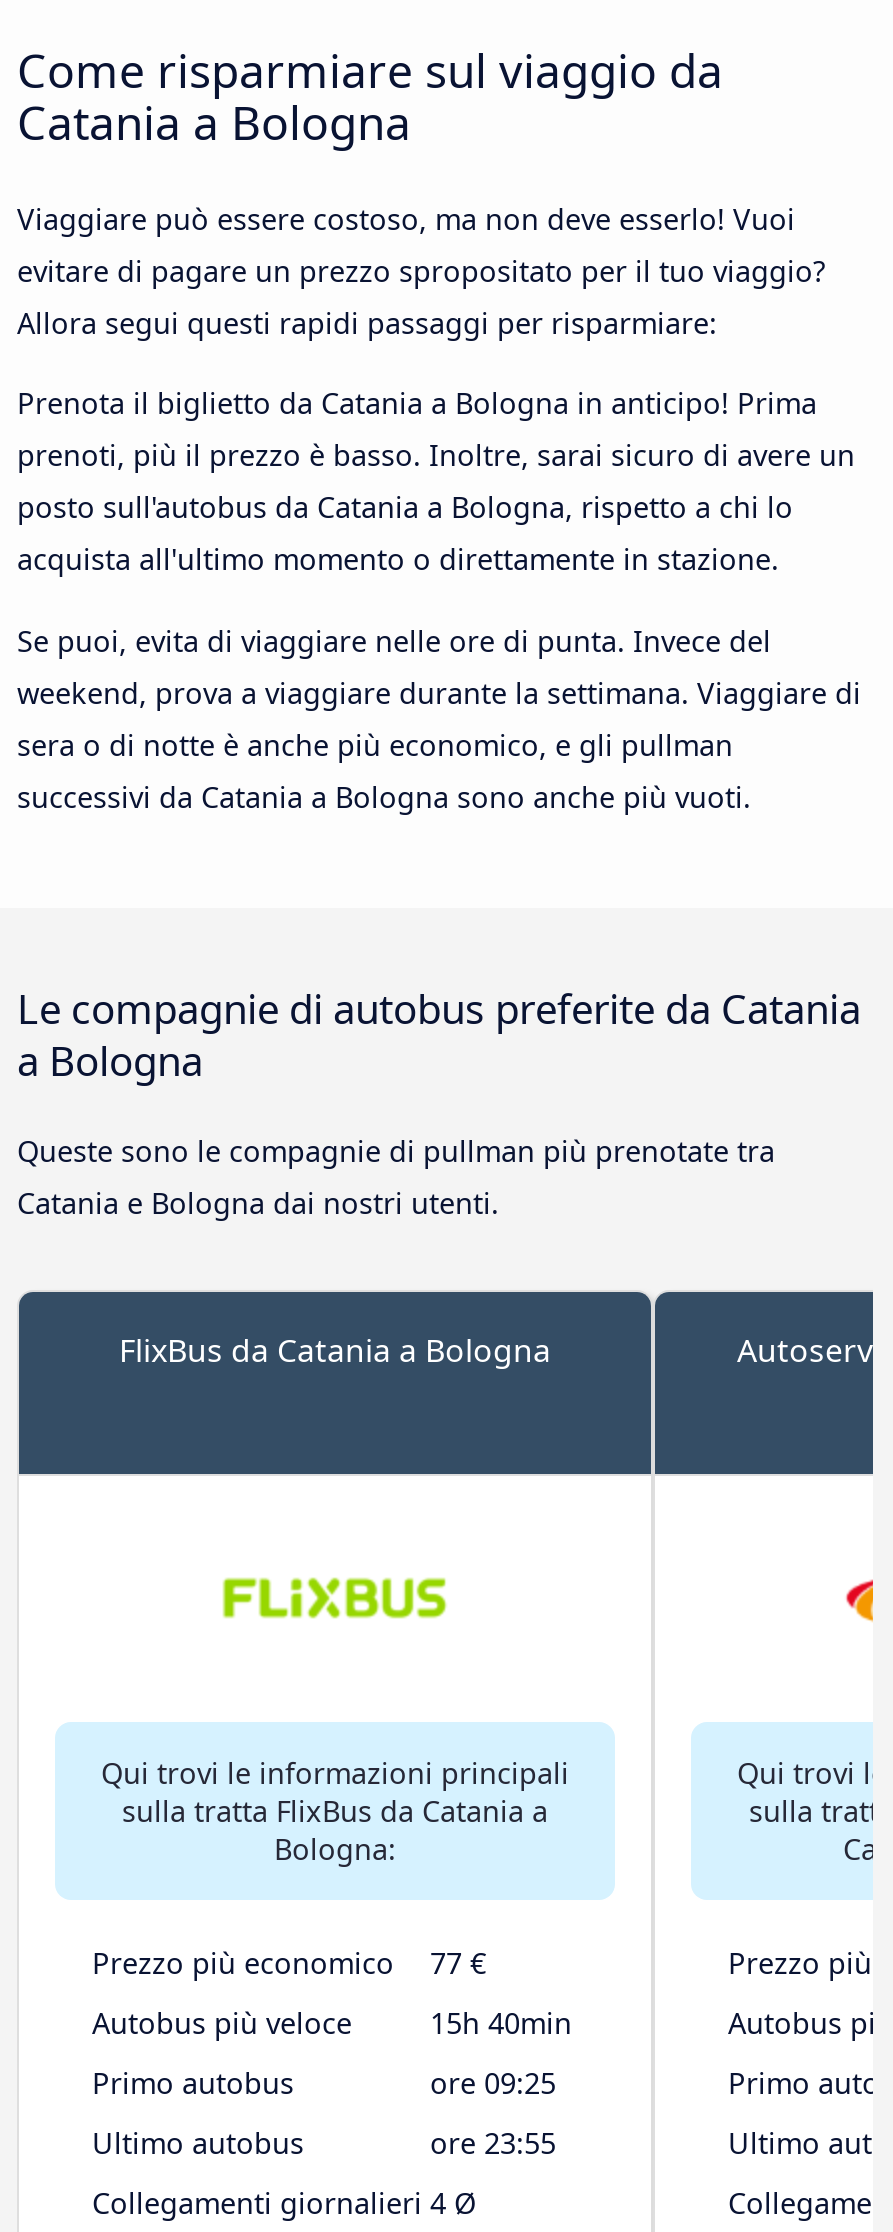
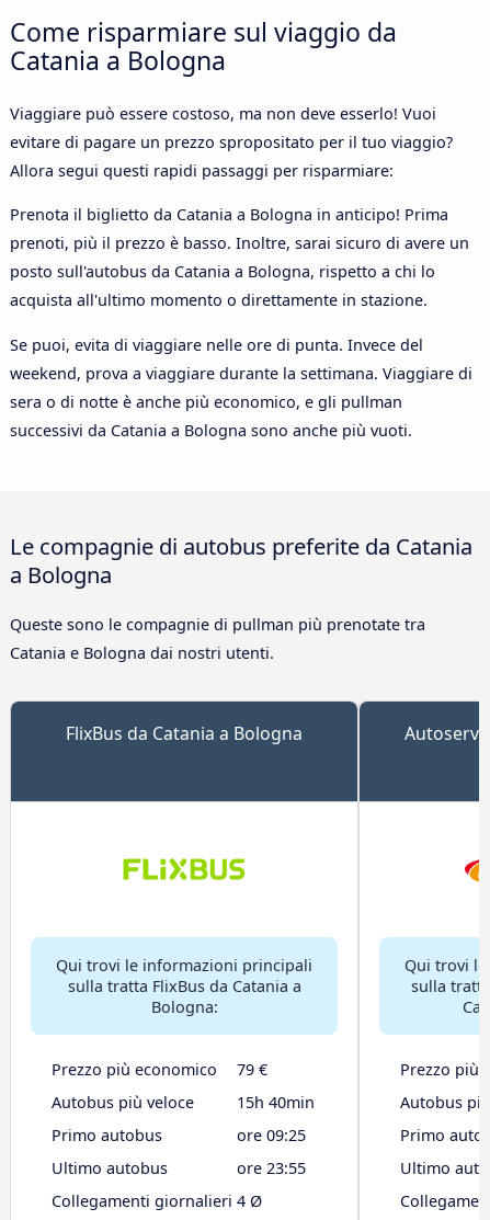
[92,1944,486,1982] Prezzo più economico 77 € -> [51,1059,267,1079] Prezzo più economico 79 €

